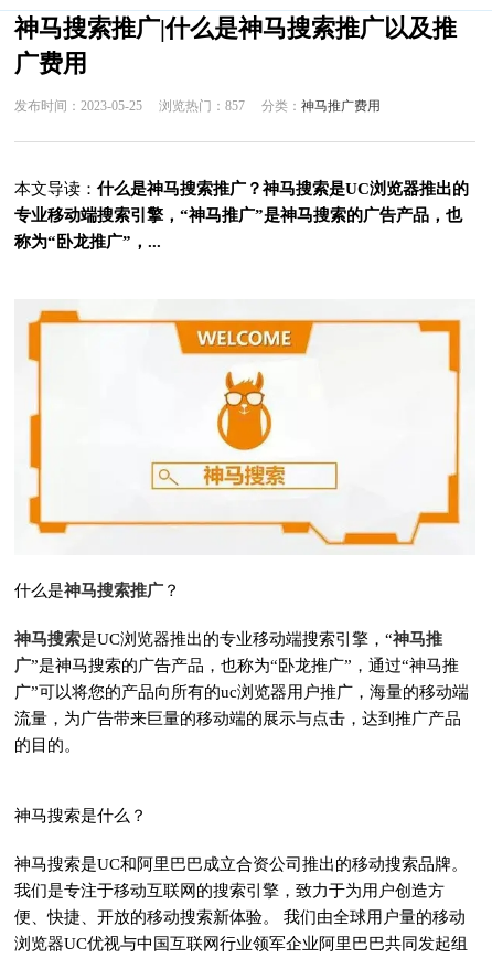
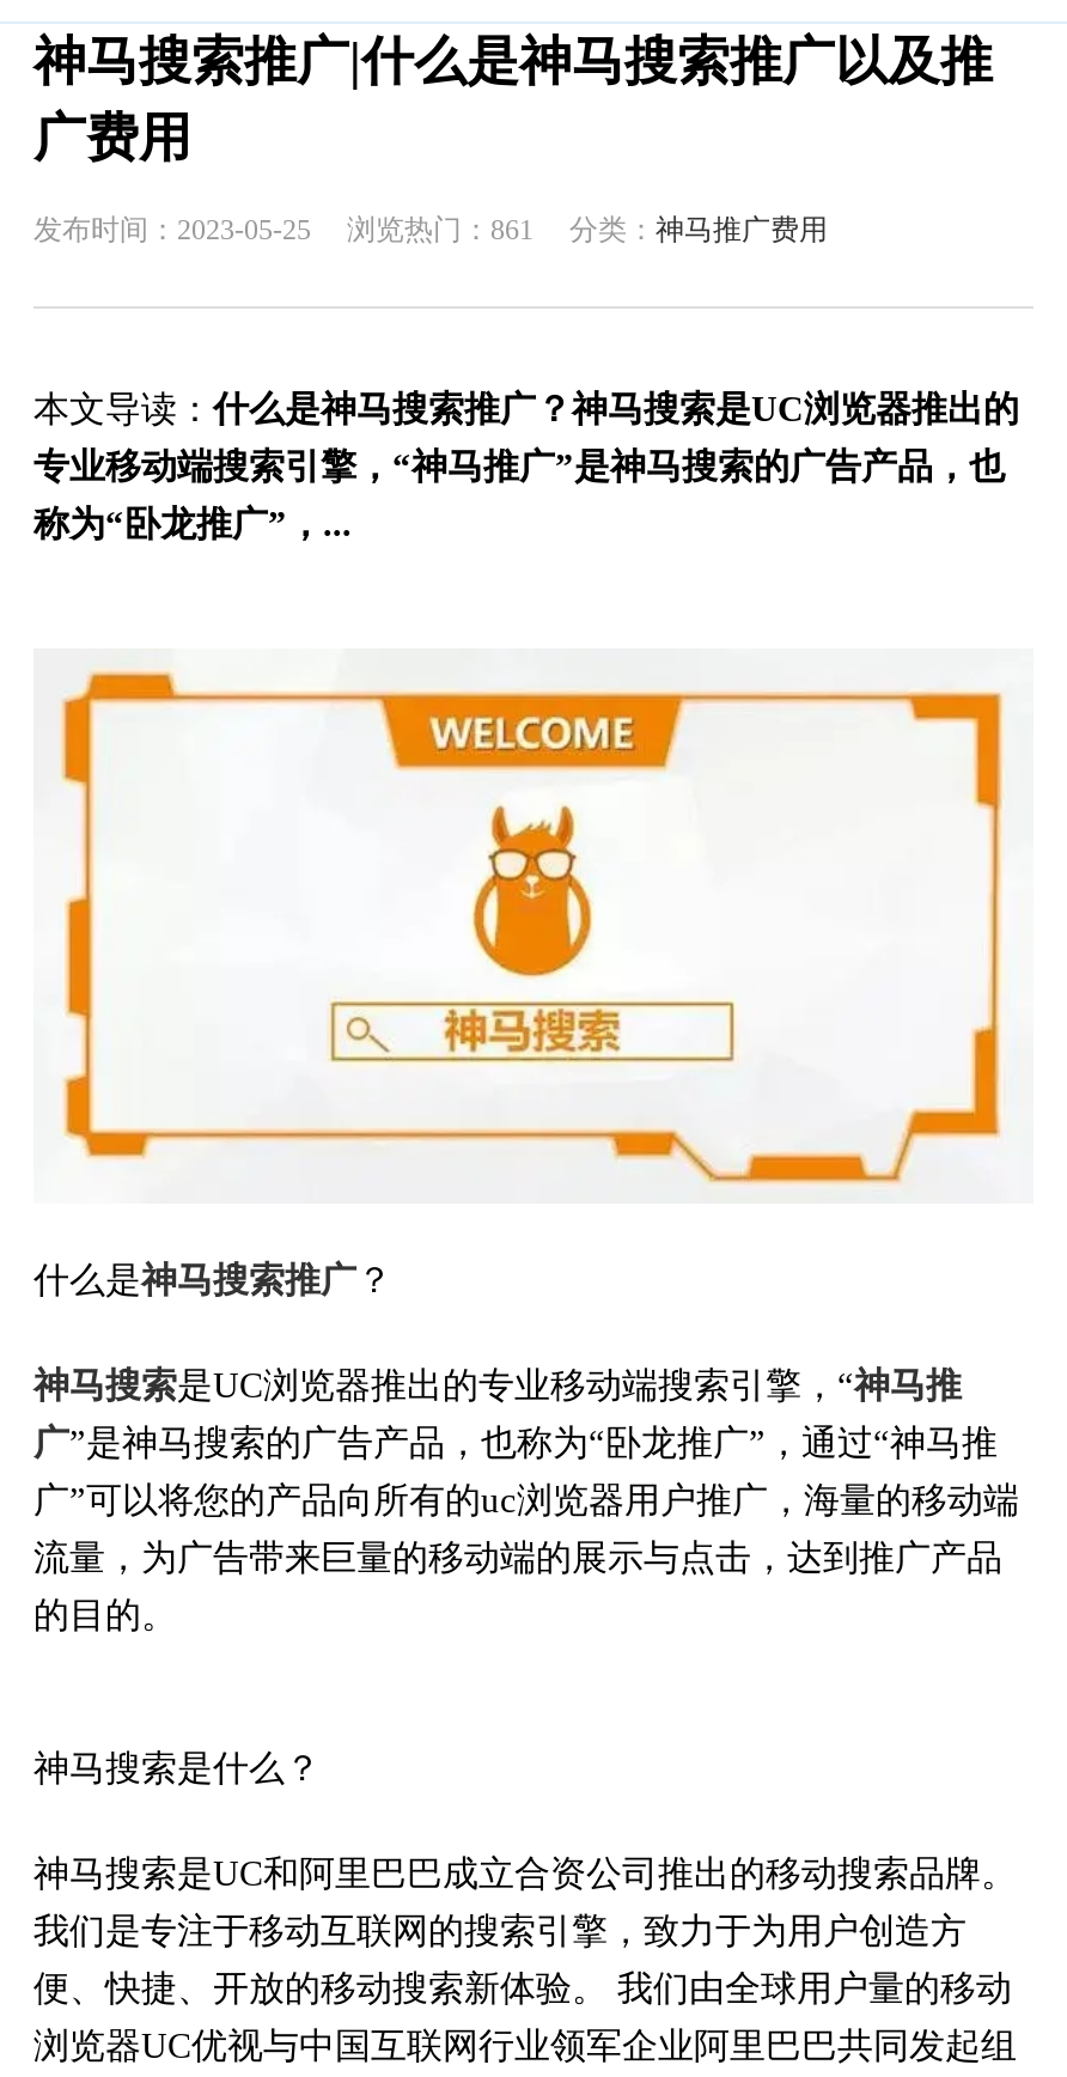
[14,98,381,114] 发布时间：2023-05-25 浏览热门：857 分类：神马推广费用 -> [33,213,828,246] 发布时间：2023-05-25 浏览热门：861 分类：神马推广费用

